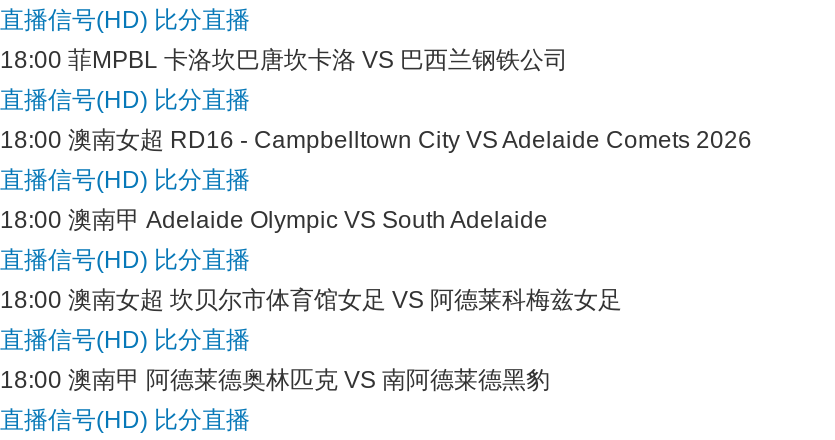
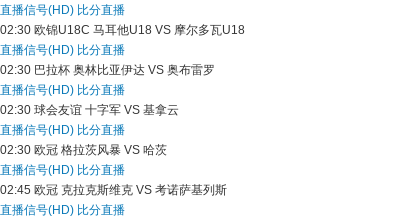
[0,46,568,74] 18:00 菲MPBL卡洛坎巴唐坎卡洛 VS 巴西兰钢铁公司 -> [0,23,245,37] 02:30 欧锦U18C马耳他U18 VS 摩尔多瓦U18
[0,126,752,154] 18:00 澳南女超RD16 - Campbelltown City VS Adelaide Comets 2026 -> [0,63,215,77] 02:30 巴拉杯奥林比亚伊达 VS 奥布雷罗
[0,206,548,234] 18:00 澳南甲Adelaide Olympic VS South Adelaide -> [0,103,179,117] 02:30 球会友谊十字军 VS 基拿云
[0,286,622,314] 18:00 澳南女超坎贝尔市体育馆女足 VS 阿德莱科梅兹女足 -> [0,143,167,157] 02:30 欧冠格拉茨风暴 VS 哈茨
[0,366,550,394] 18:00 澳南甲阿德莱德奥林匹克 VS 南阿德莱德黑豹 -> [0,183,227,197] 02:45 欧冠克拉克斯维克 VS 考诺萨基列斯

